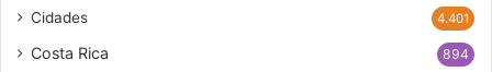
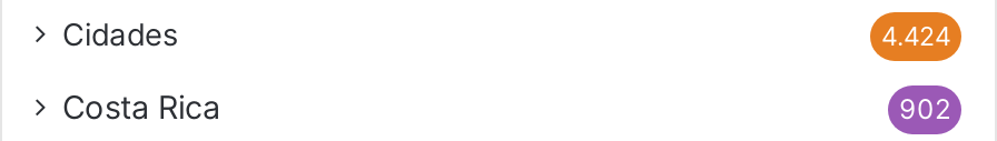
[437,11,469,27] 4.401 -> [881,22,950,53] 4.424
[443,46,469,63] 894 -> [899,93,950,127] 902

